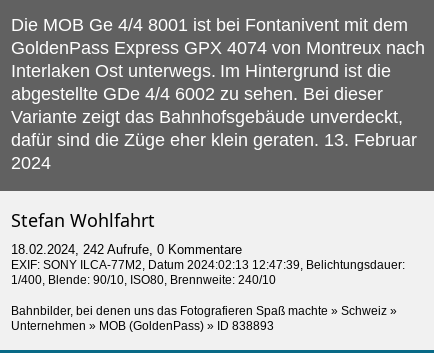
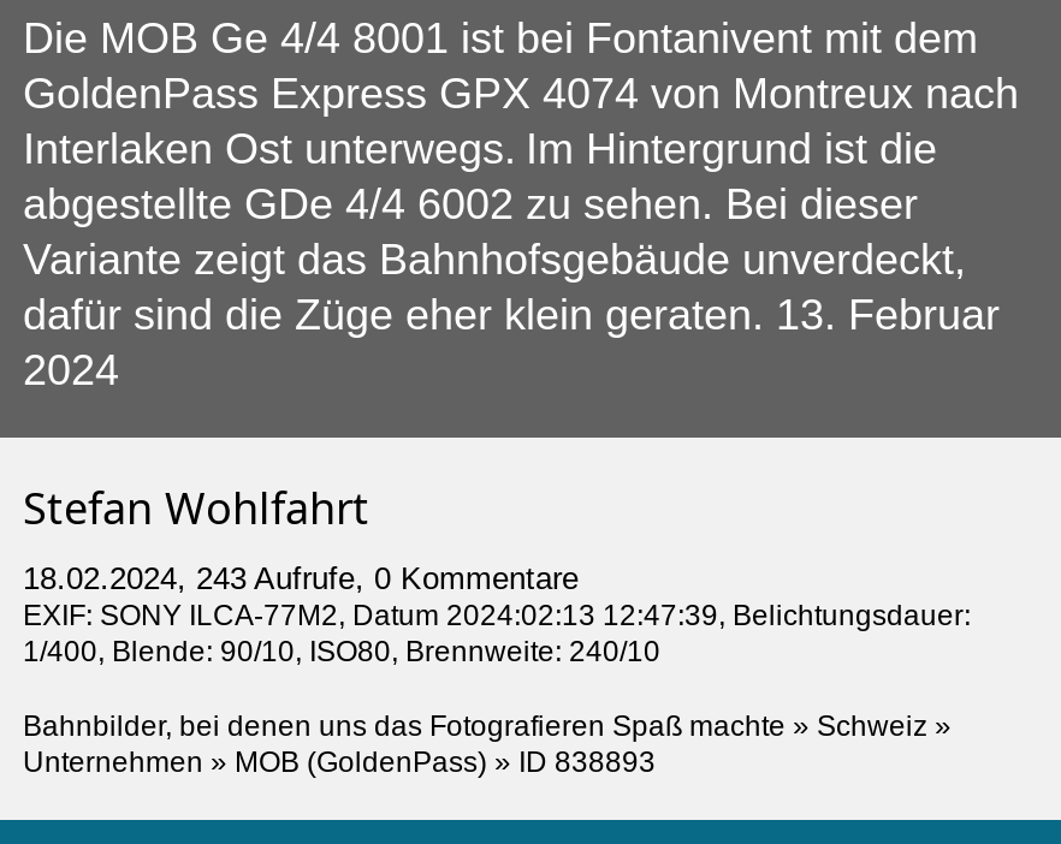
[11,242,242,257] 18.02.2024, 242 Aufrufe, 0 Kommentare -> [23,561,579,597] 18.02.2024, 243 Aufrufe, 0 Kommentare

